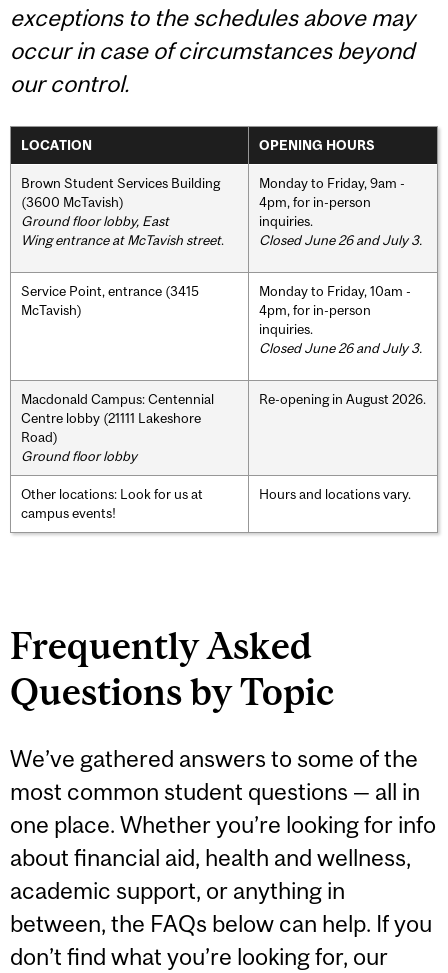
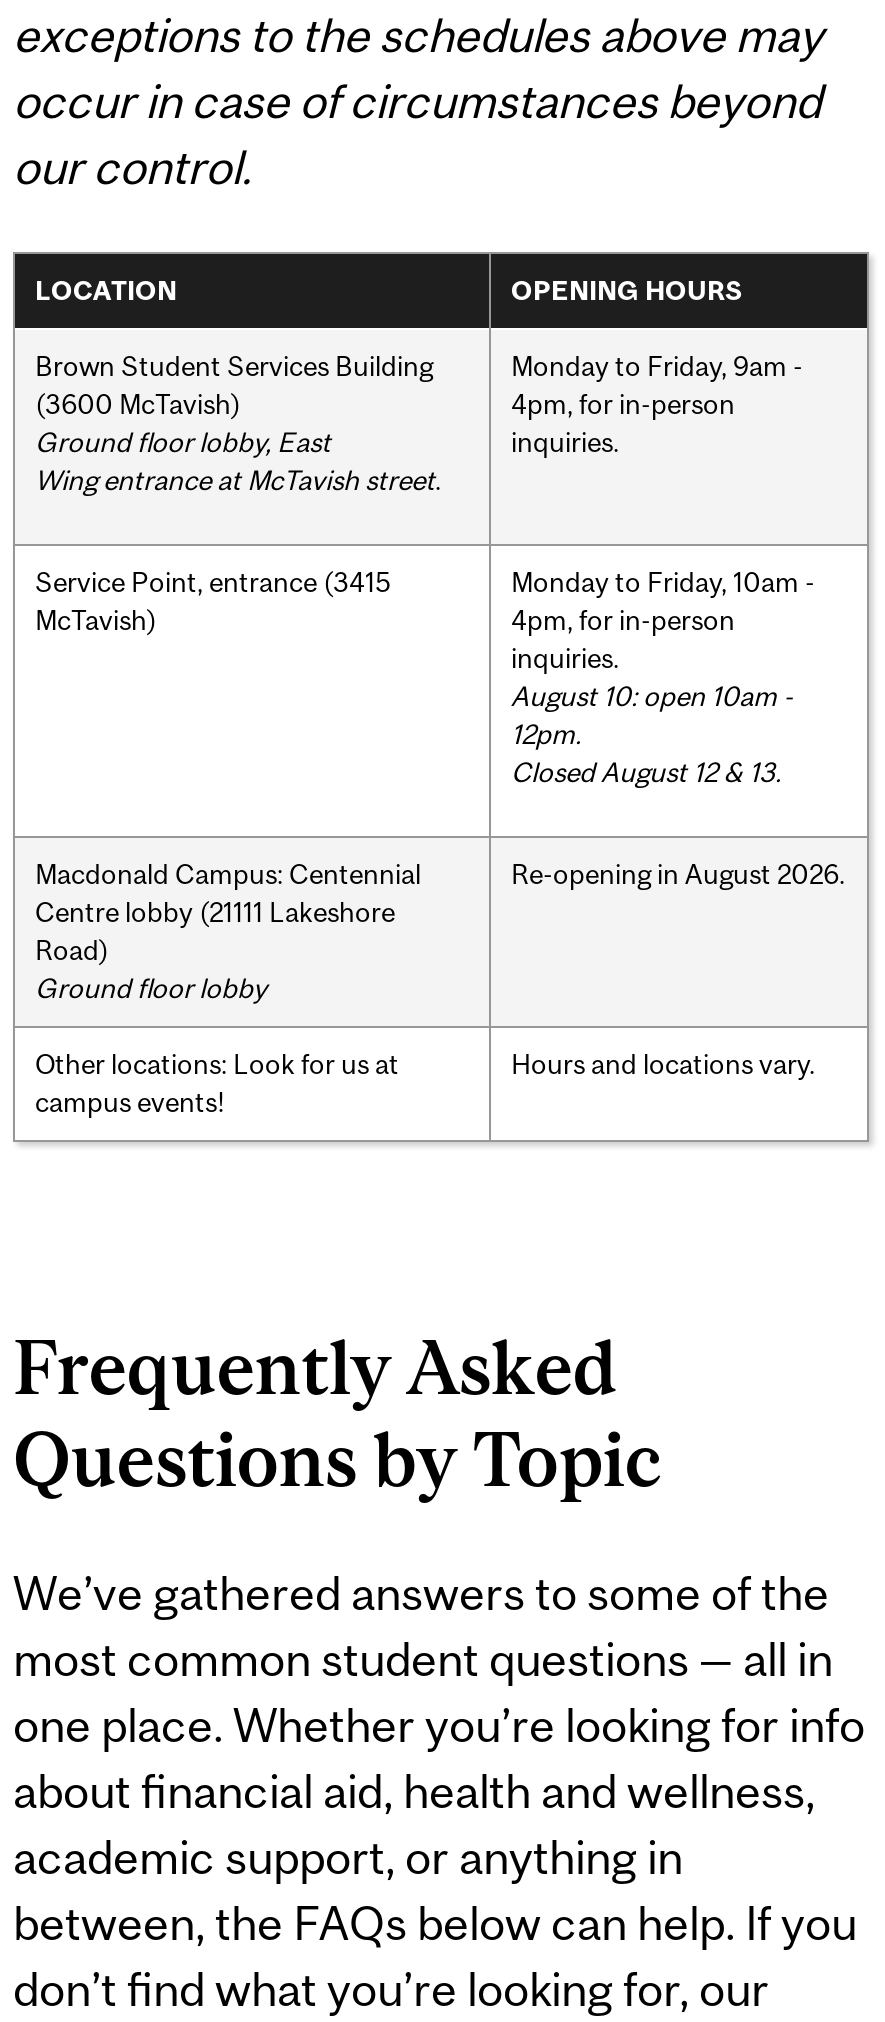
[259,232,422,248] Closed June 26 and July 3. -> none
[259,340,422,356] Closed June 26 and July 3. -> [511,679,793,787] August 10: open 10am - | 12pm. | Closed August 12 & 13.

